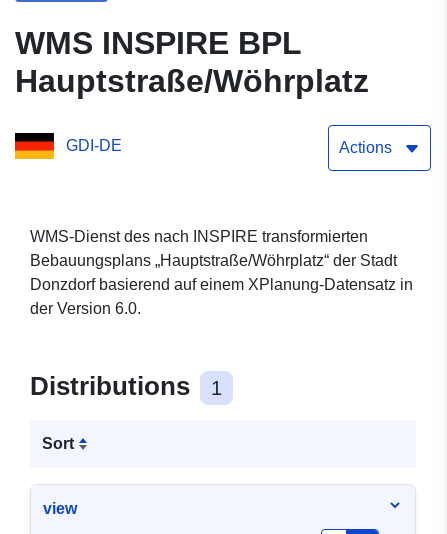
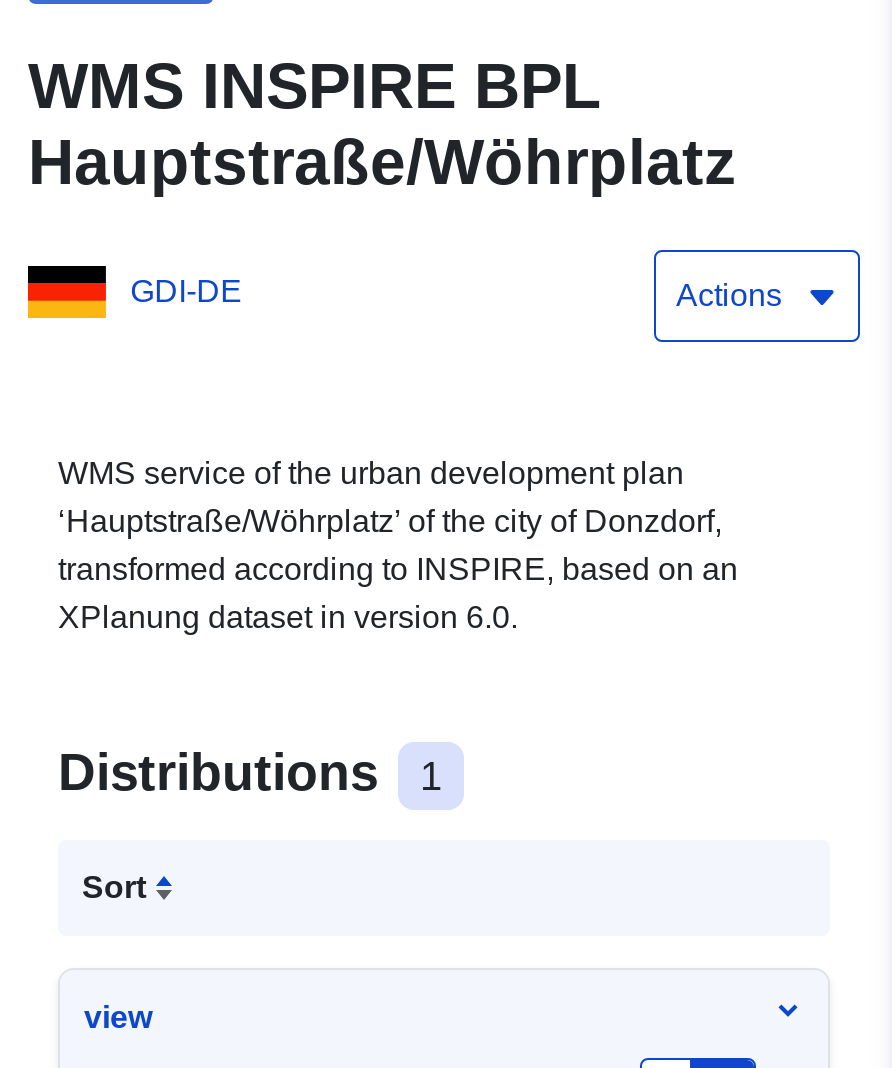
[30,228,413,317] WMS-Dienst des nach INSPIRE transformierten | Bebauungsplans „Hauptstraße/Wöhrplatz“ der Stadt | Donzdorf basierend auf einem XPlanung-Datensatz in | der Version 6.0. -> [58,457,738,635] WMS service of the urban development plan | ‘Hauptstraße/Wöhrplatz’ of the city of Donzdorf, | transformed according to INSPIRE, based on an | XPlanung dataset in version 6.0.

